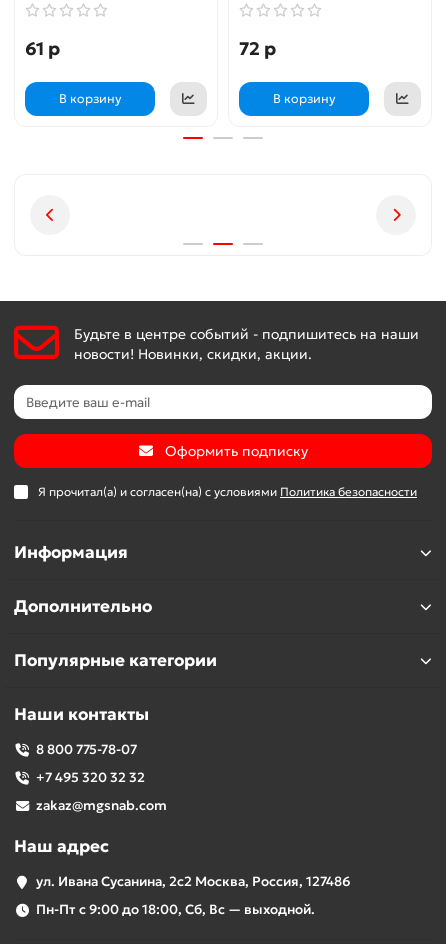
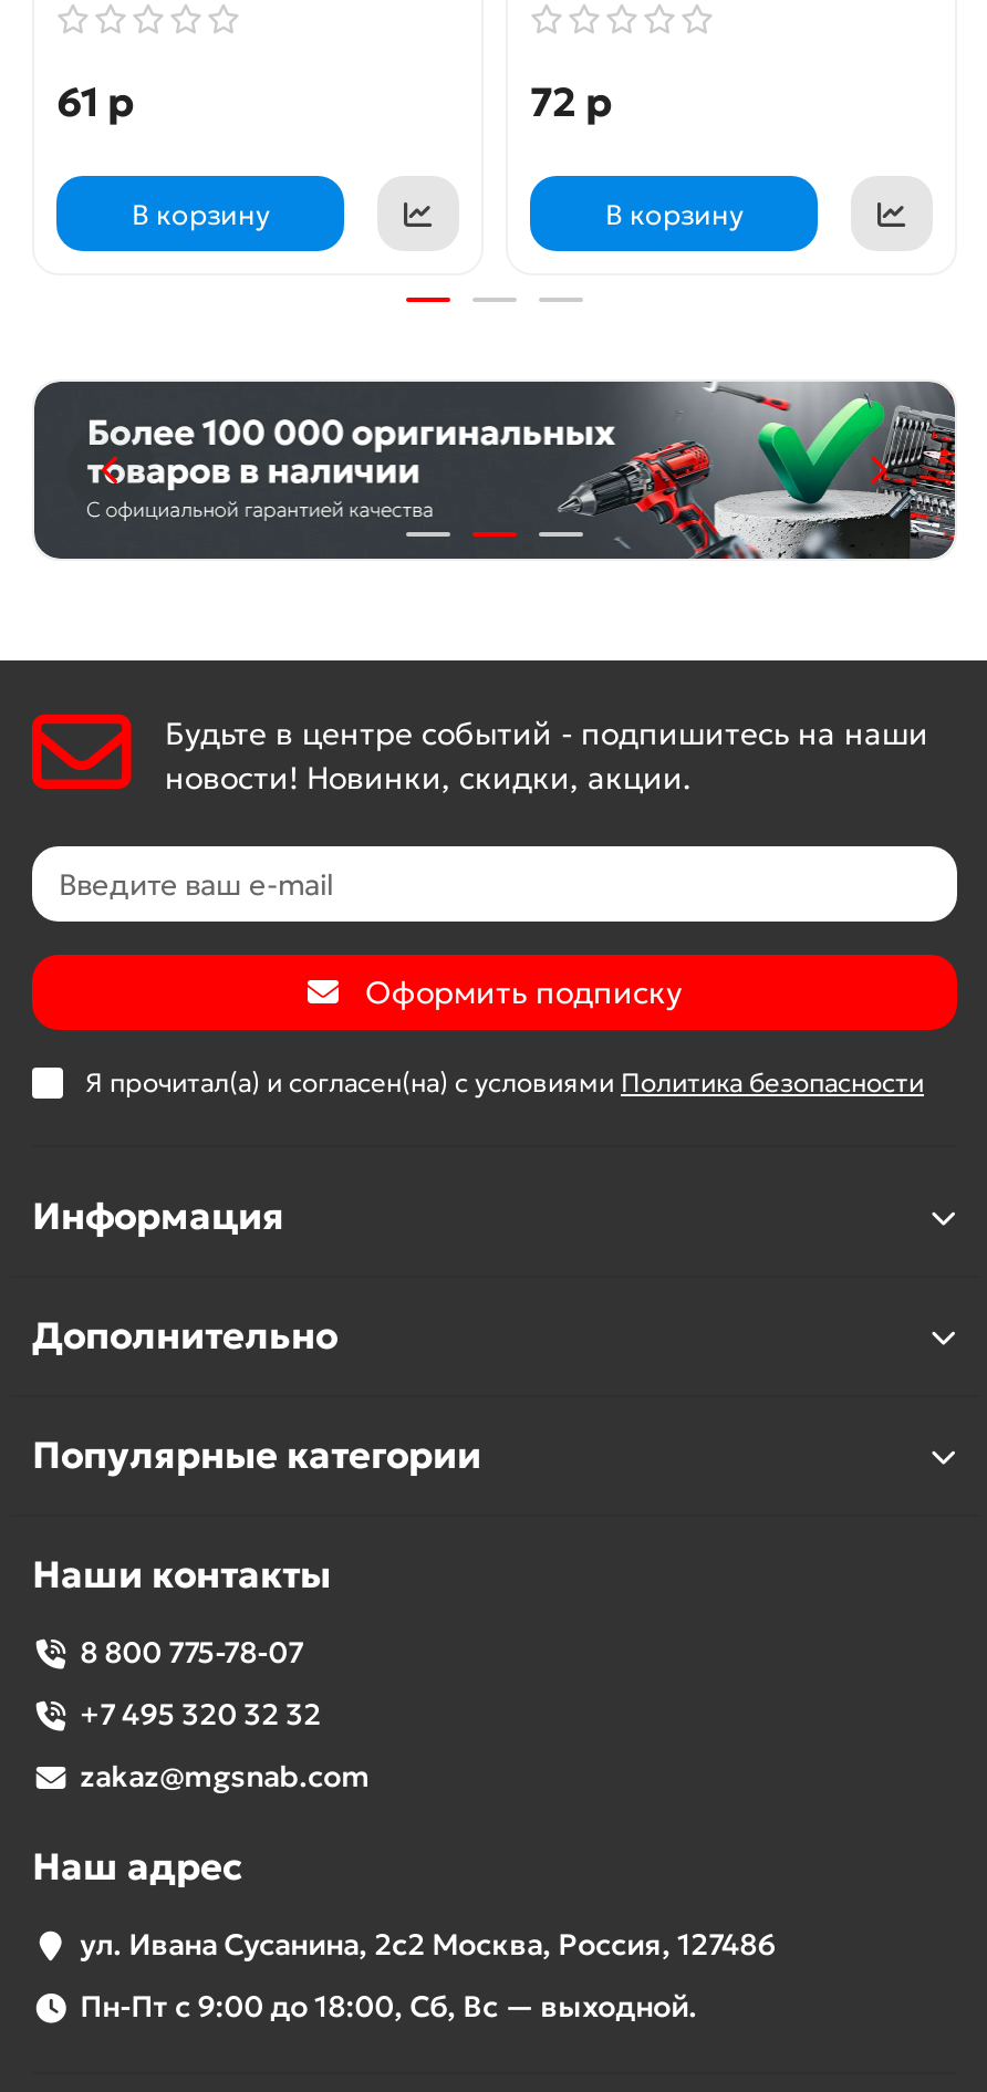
none -> [32,381,957,562] [image]

